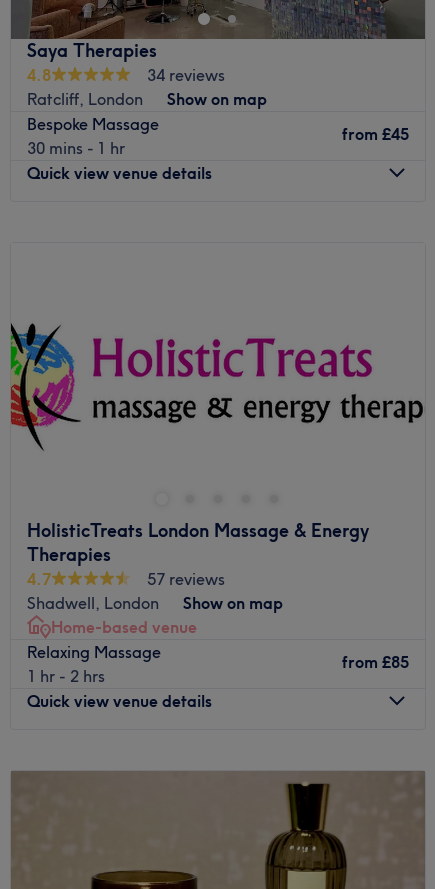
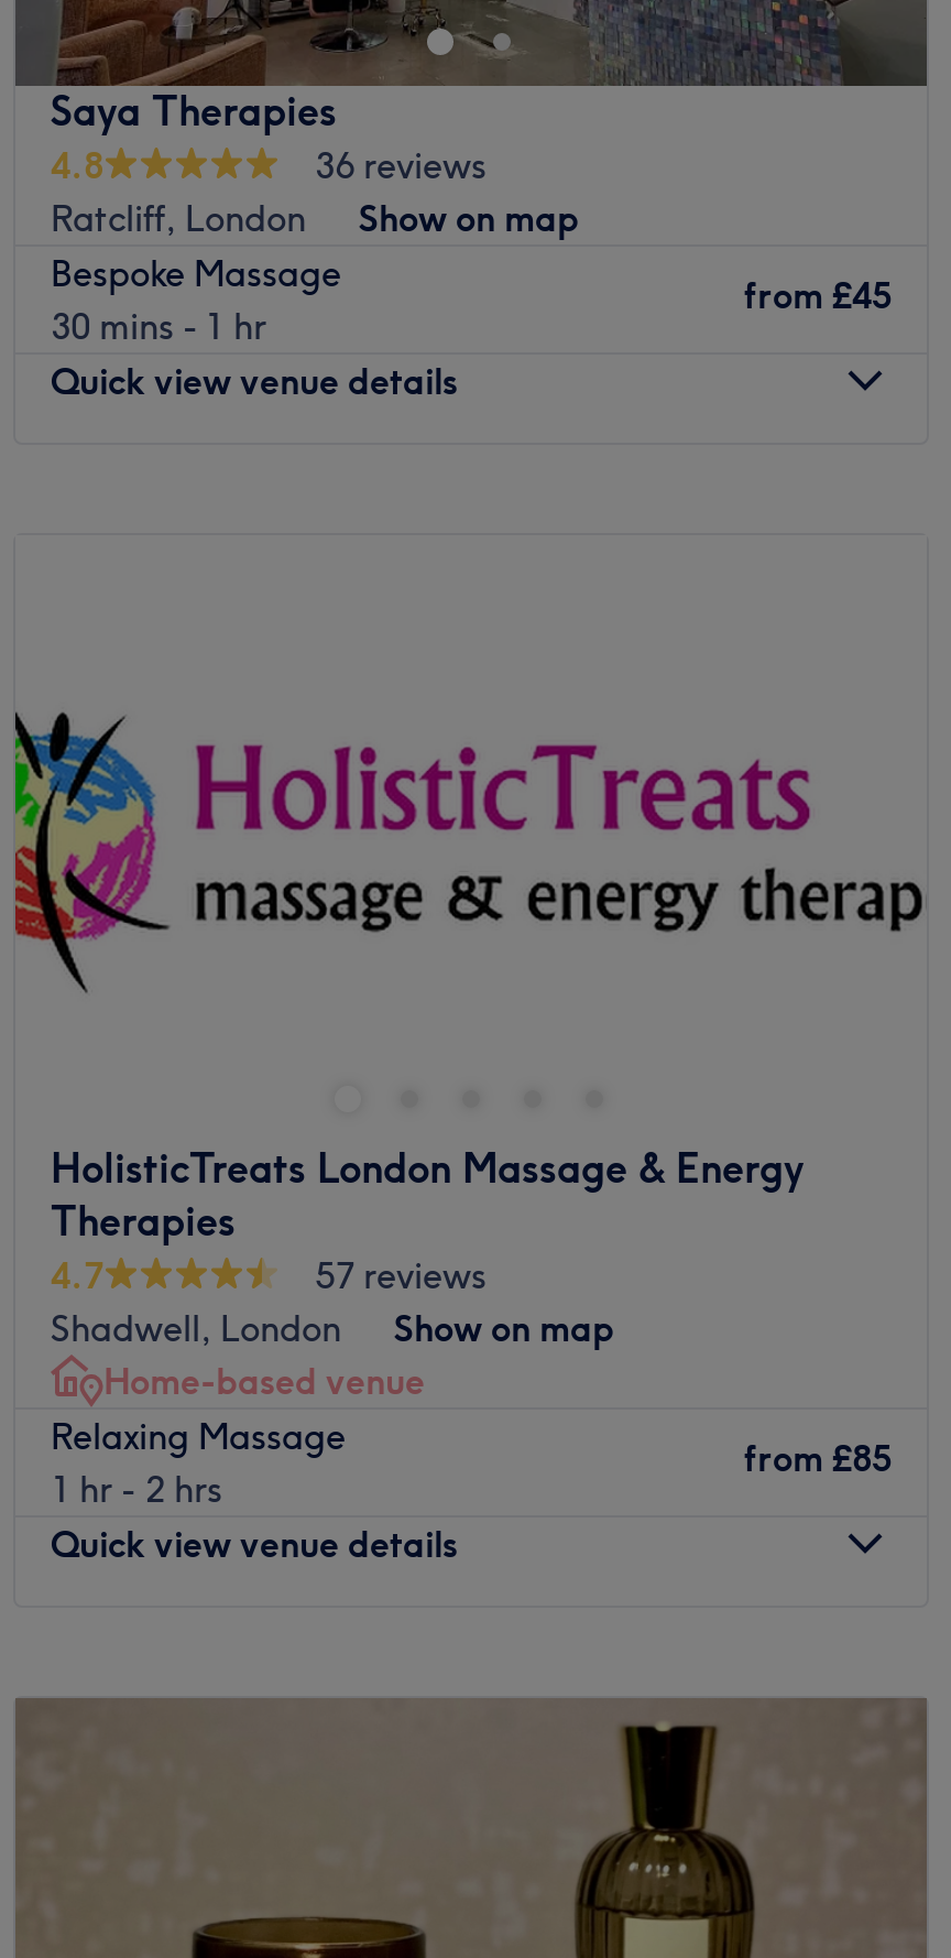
[147,65,225,85] 34 reviews -> [315,143,487,187] 36 reviews

